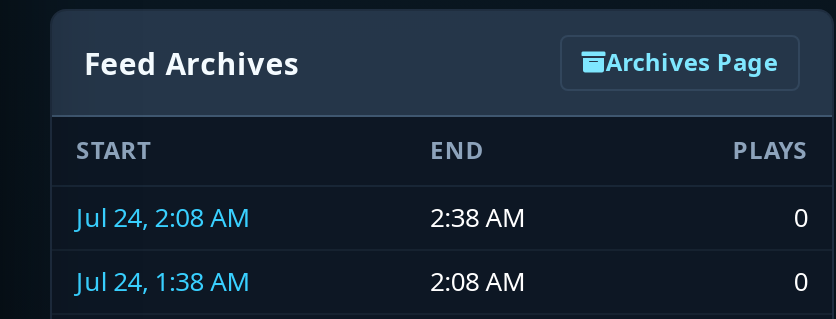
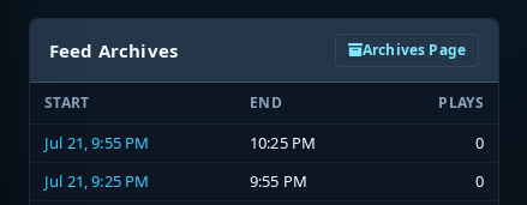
[76,199,526,235] Jul 24, 2:08 AM | 2:38 AM -> [44,132,316,154] Jul 21, 9:55 PM | 10:25 PM
[76,263,526,299] Jul 24, 1:38 AM | 2:08 AM -> [44,170,307,192] Jul 21, 9:25 PM | 9:55 PM

